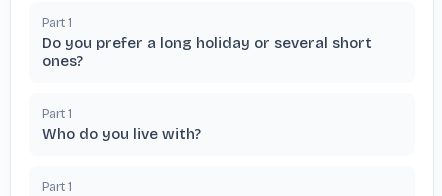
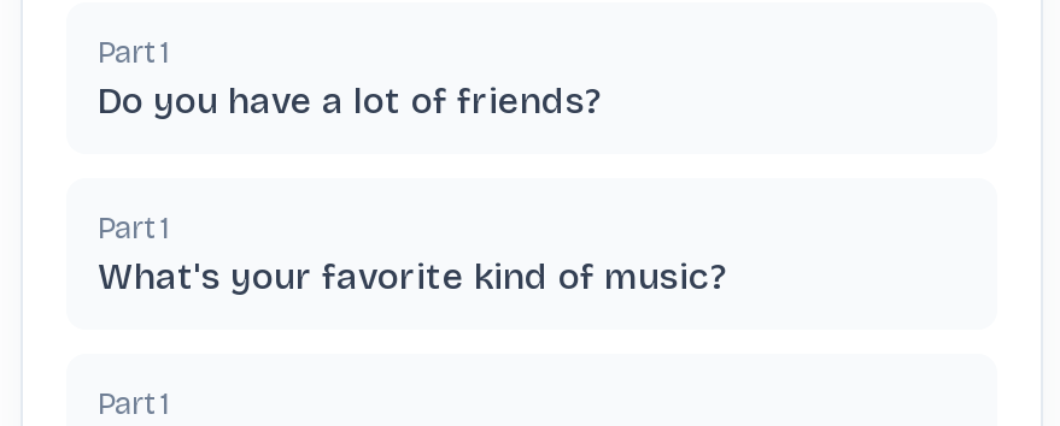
[42,34,372,70] Do you prefer a long holiday or several short | ones? -> [98,79,599,123] Do you have a lot of friends?
[42,125,201,143] Who do you live with? -> [98,255,725,298] What's your favorite kind of music?

